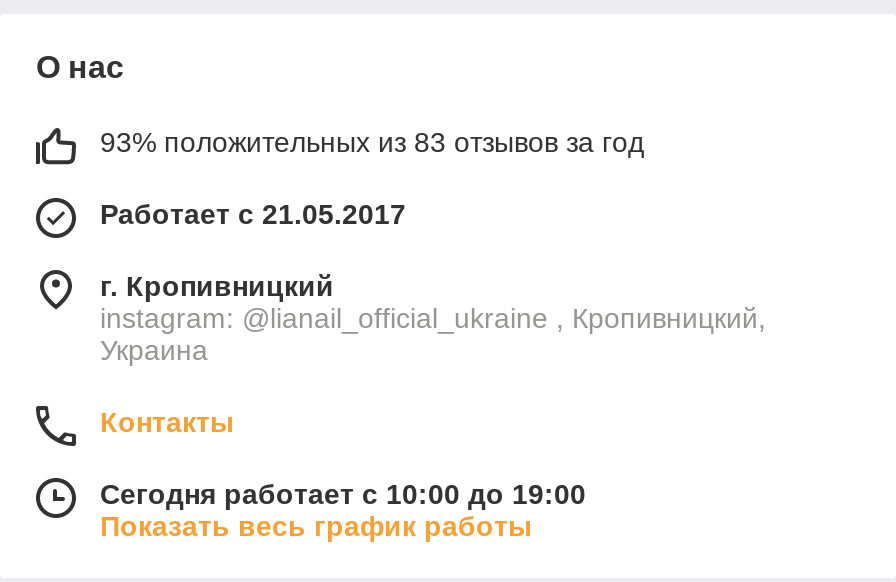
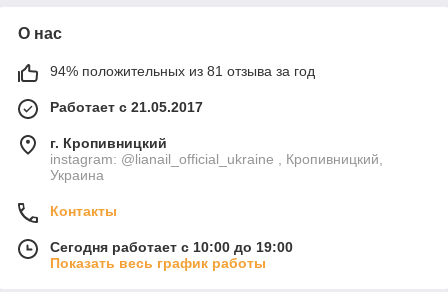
[100,127,644,159] 93% положительных из 83 отзывов за год -> [50,63,315,79] 94% положительных из 81 отзыва за год

